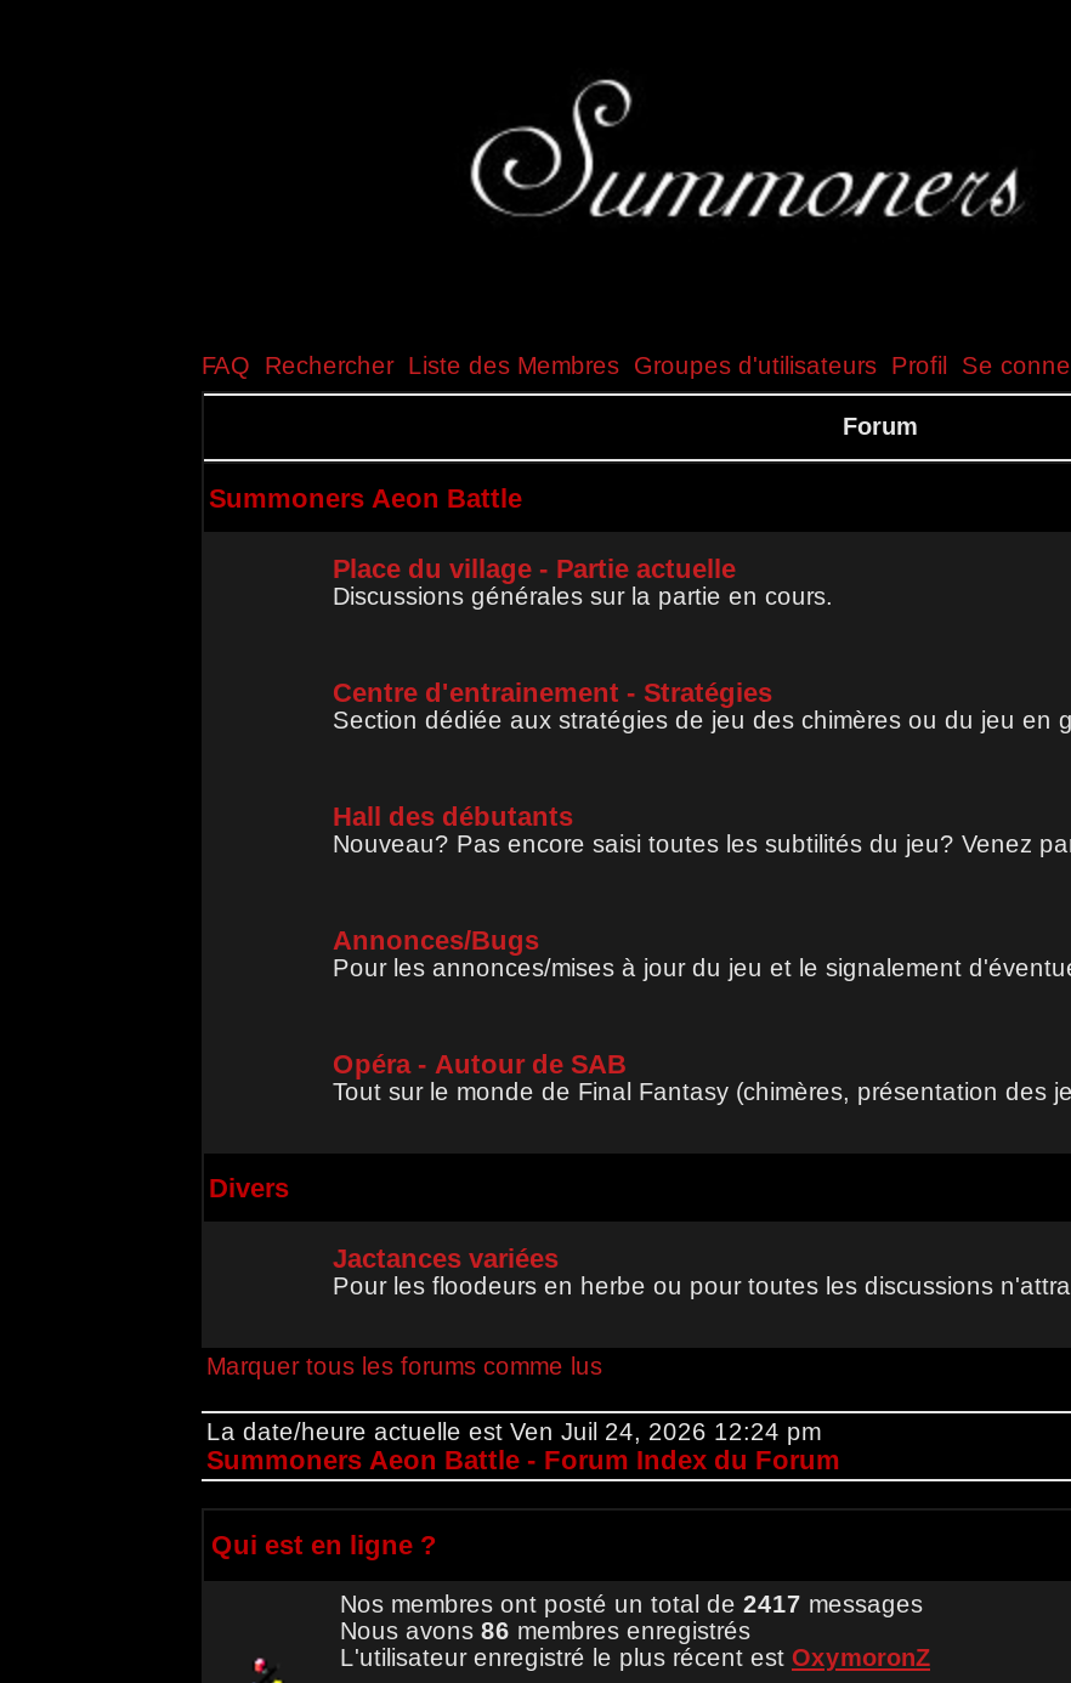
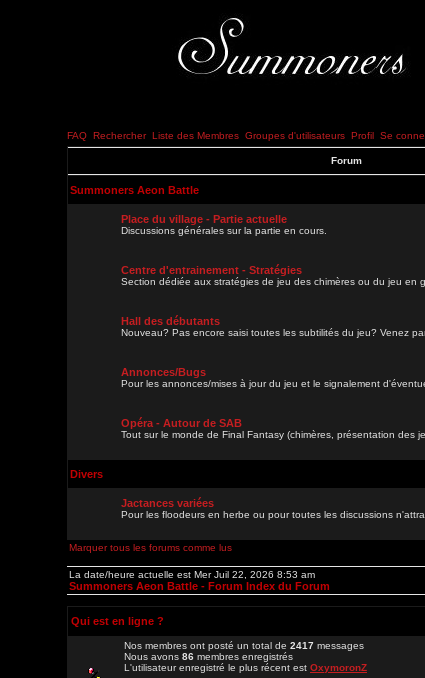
[206,1418,821,1445] La date/heure actuelle est Ven Juil 24, 2026 12:24 pm -> [69,569,315,580] La date/heure actuelle est Mer Juil 22, 2026 8:53 am

